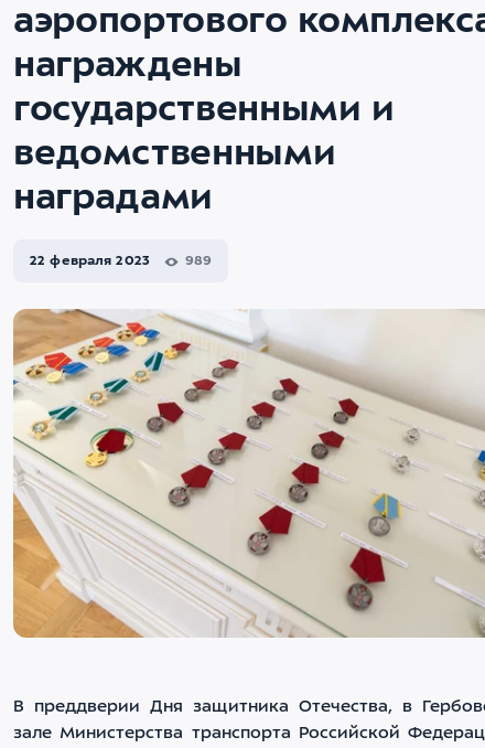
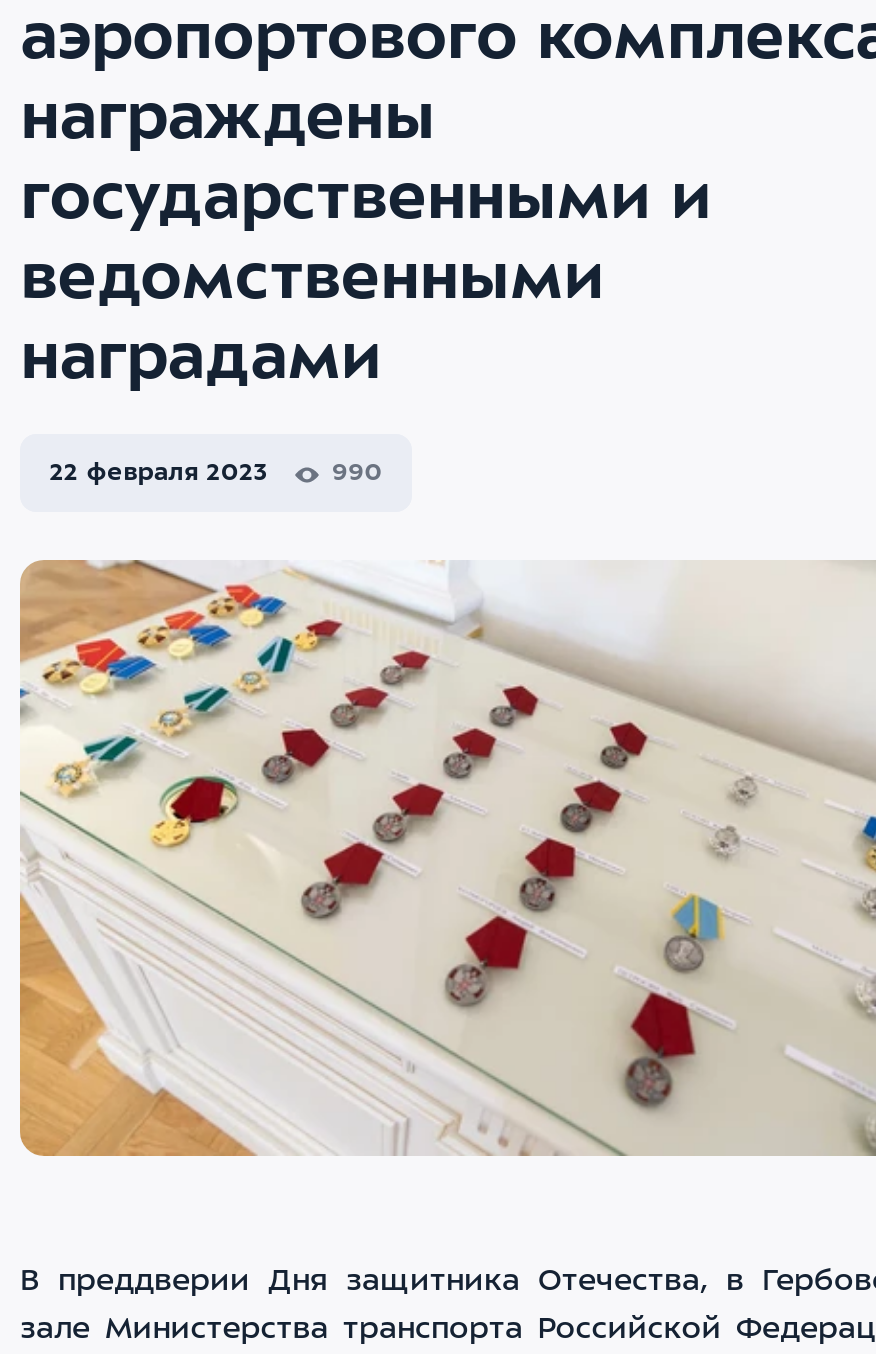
[185,255,212,268] 989 -> [332,462,383,486] 990

